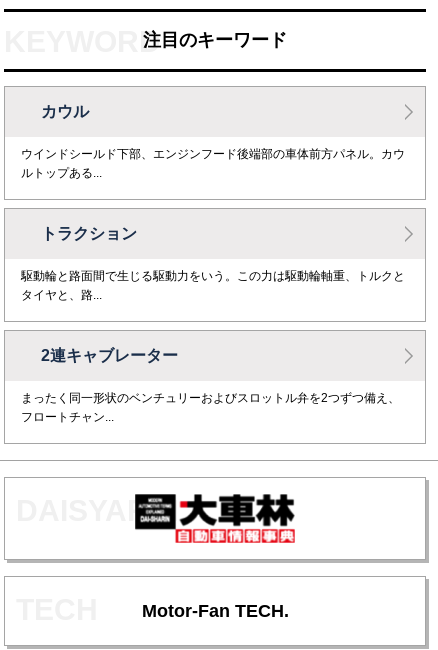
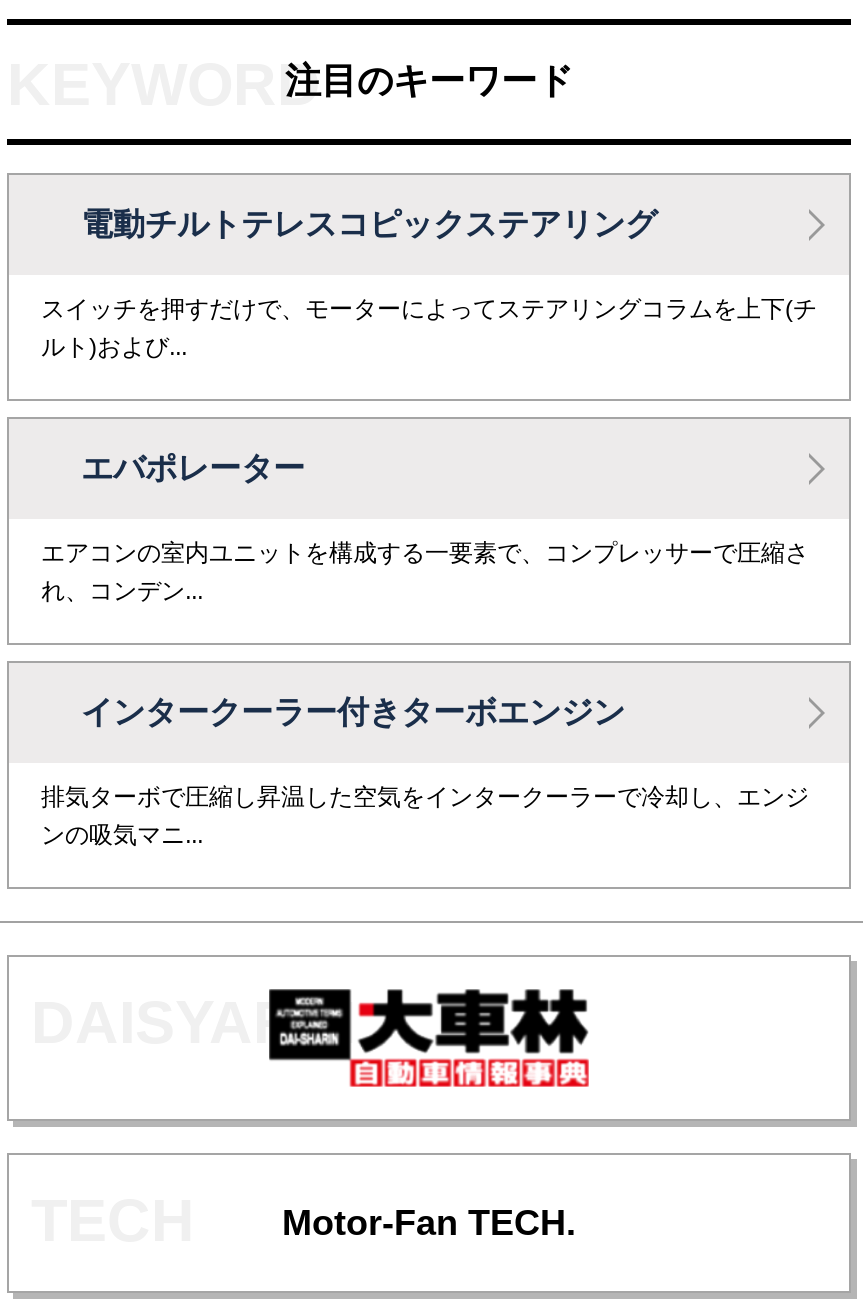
[41,103,89,120] カウル -> [81,208,657,242] 電動チルトテレスコピックステアリング
[21,147,405,180] ウインドシールド下部、エンジンフード後端部の車体前方パネル。カウ | ルトップある... -> [41,296,817,362] スイッチを押すだけで、モーターによってステアリングコラムを上下(チ | ルト)および...
[41,225,137,242] トラクション -> [81,452,305,486] エバポレーター
[21,269,405,302] 駆動輪と路面間で生じる駆動力をいう。この力は駆動輪軸重、トルクと | タイヤと、路... -> [41,540,809,606] エアコンの室内ユニットを構成する一要素で、コンプレッサーで圧縮さ | れ、コンデン...
[41,347,178,364] 2連キャブレーター -> [81,696,625,730] インタークーラー付きターボエンジン
[21,391,400,424] まったく同一形状のベンチュリーおよびスロットル弁を2つずつ備え、 | フロートチャン... -> [41,784,809,850] 排気ターボで圧縮し昇温した空気をインタークーラーで冷却し、エンジ | ンの吸気マニ...

